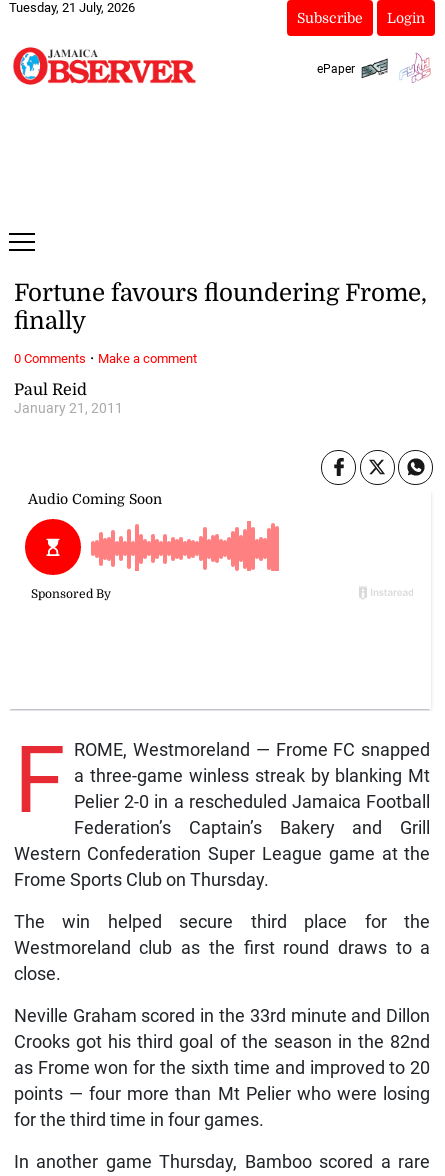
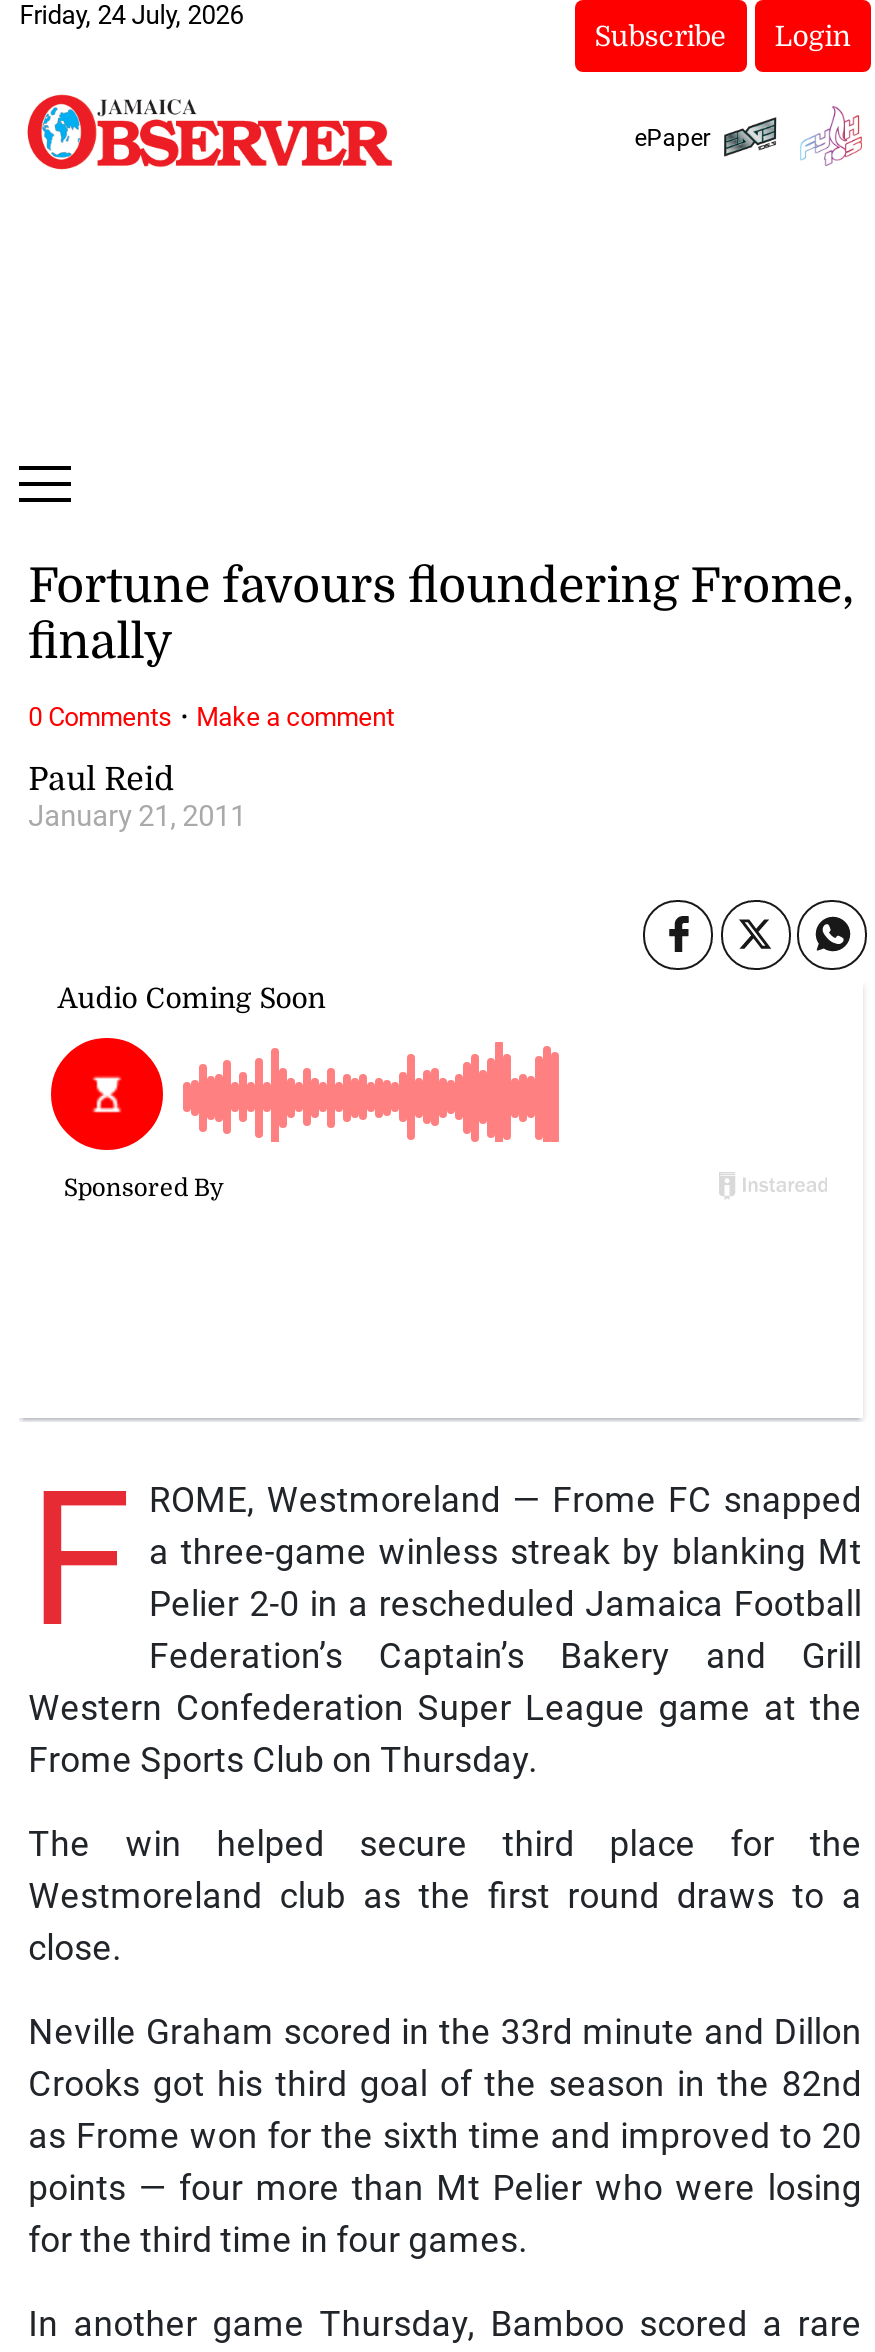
[9,0,135,15] Tuesday, 21 July, 2026 -> [19,0,243,30] Friday, 24 July, 2026

